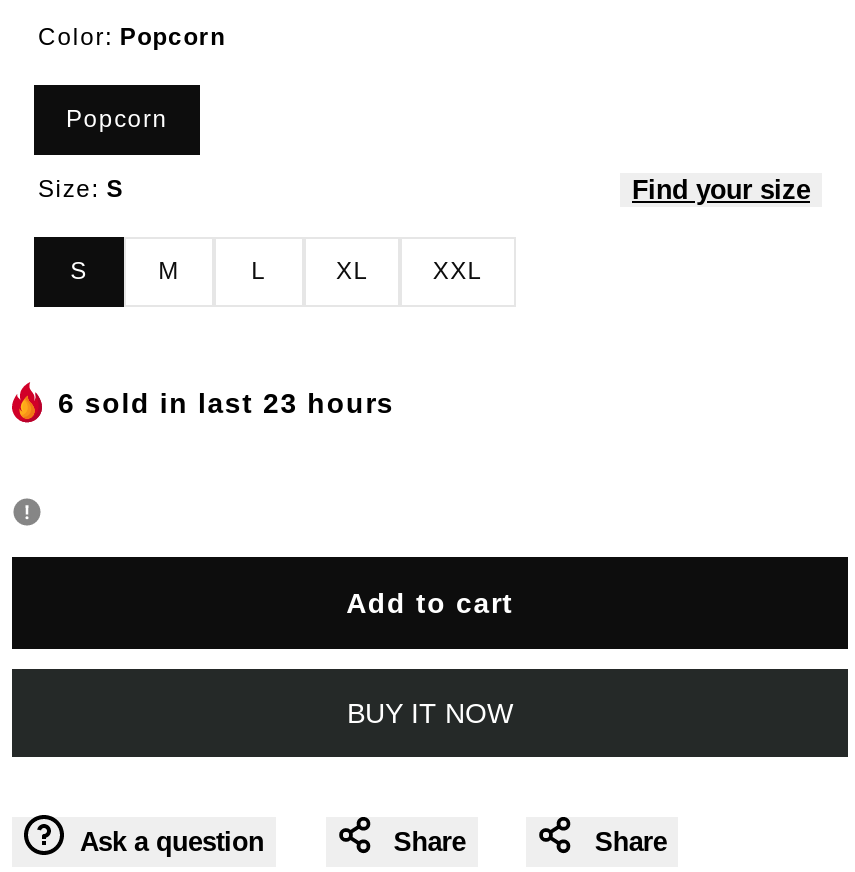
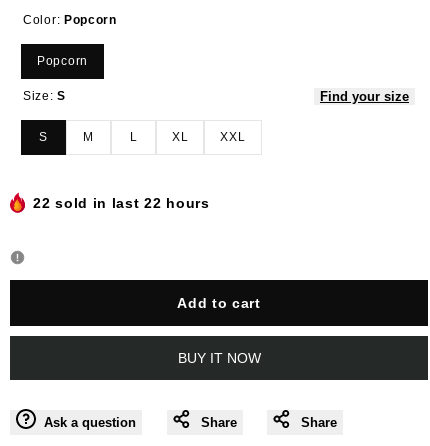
[58,388,394,420] 6 sold in last 23 hours -> [33,195,210,211] 22 sold in last 22 hours

